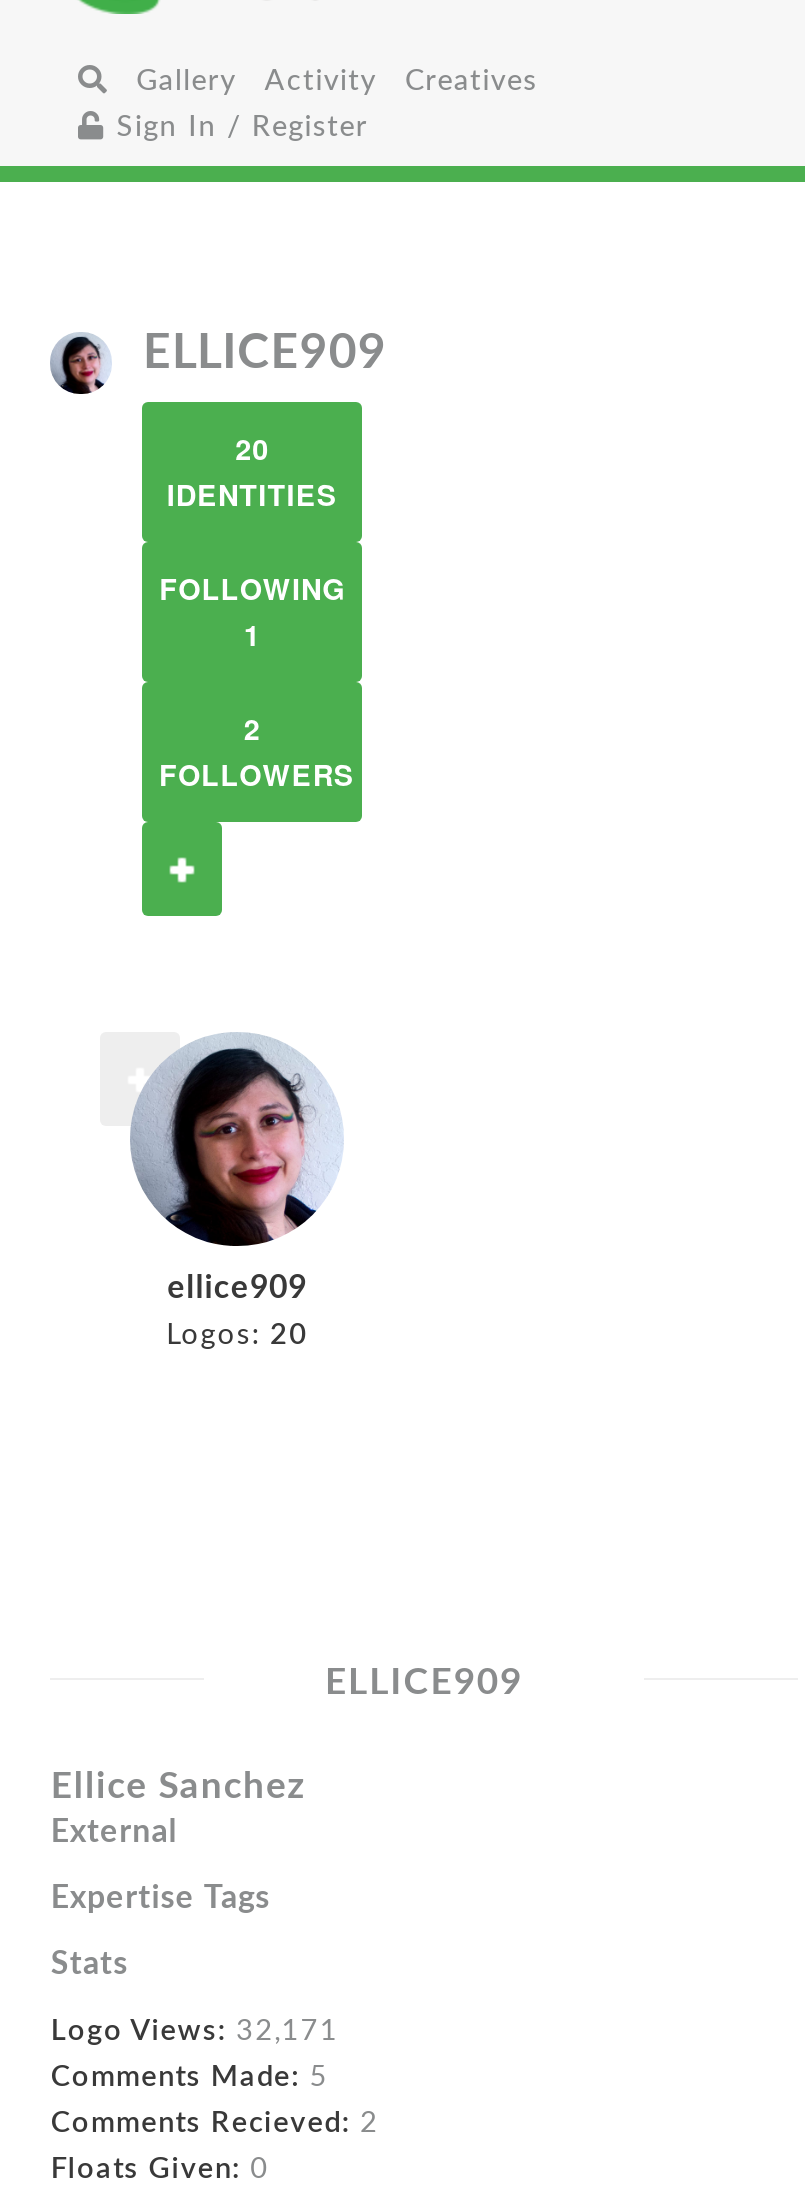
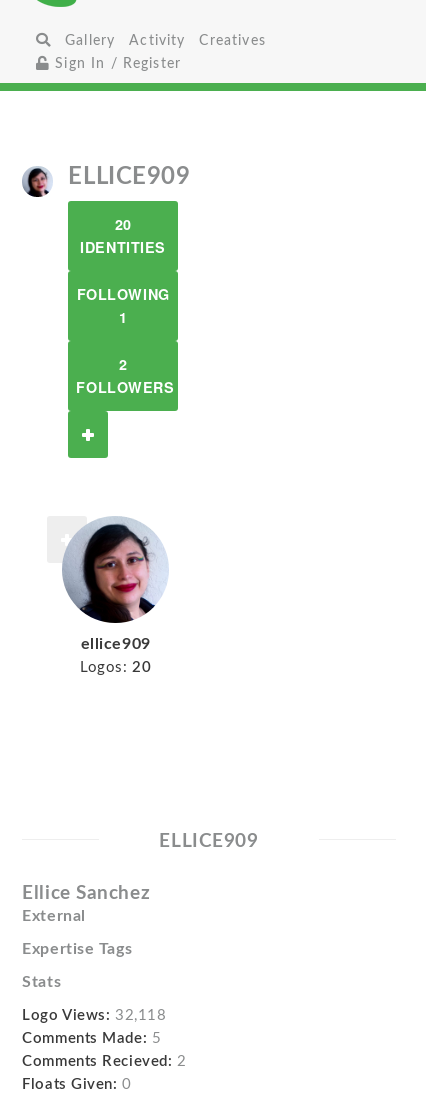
[51,2016,339,2046] Logo Views: 32,171 -> [22,1008,166,1023] Logo Views: 32,118

